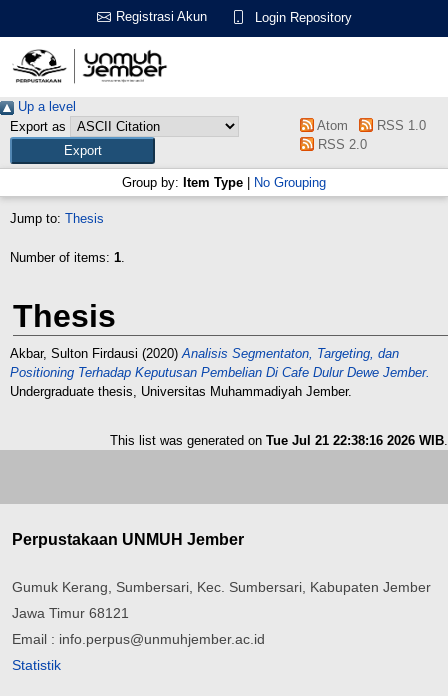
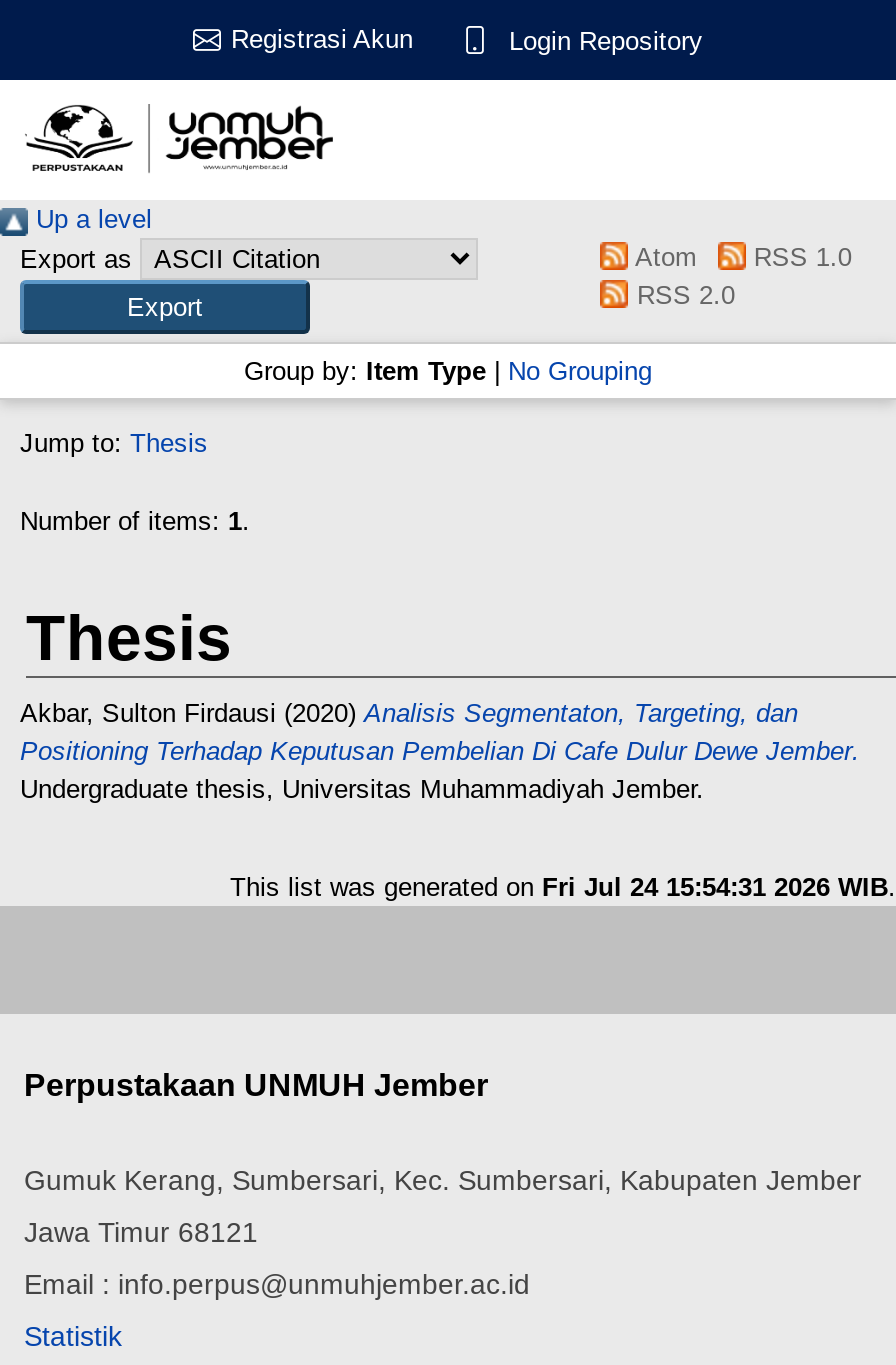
[110,433,448,448] This list was generated on Tue Jul 21 22:38:16 2026 WIB. -> [230,872,896,902] This list was generated on Fri Jul 24 15:54:31 2026 WIB.

